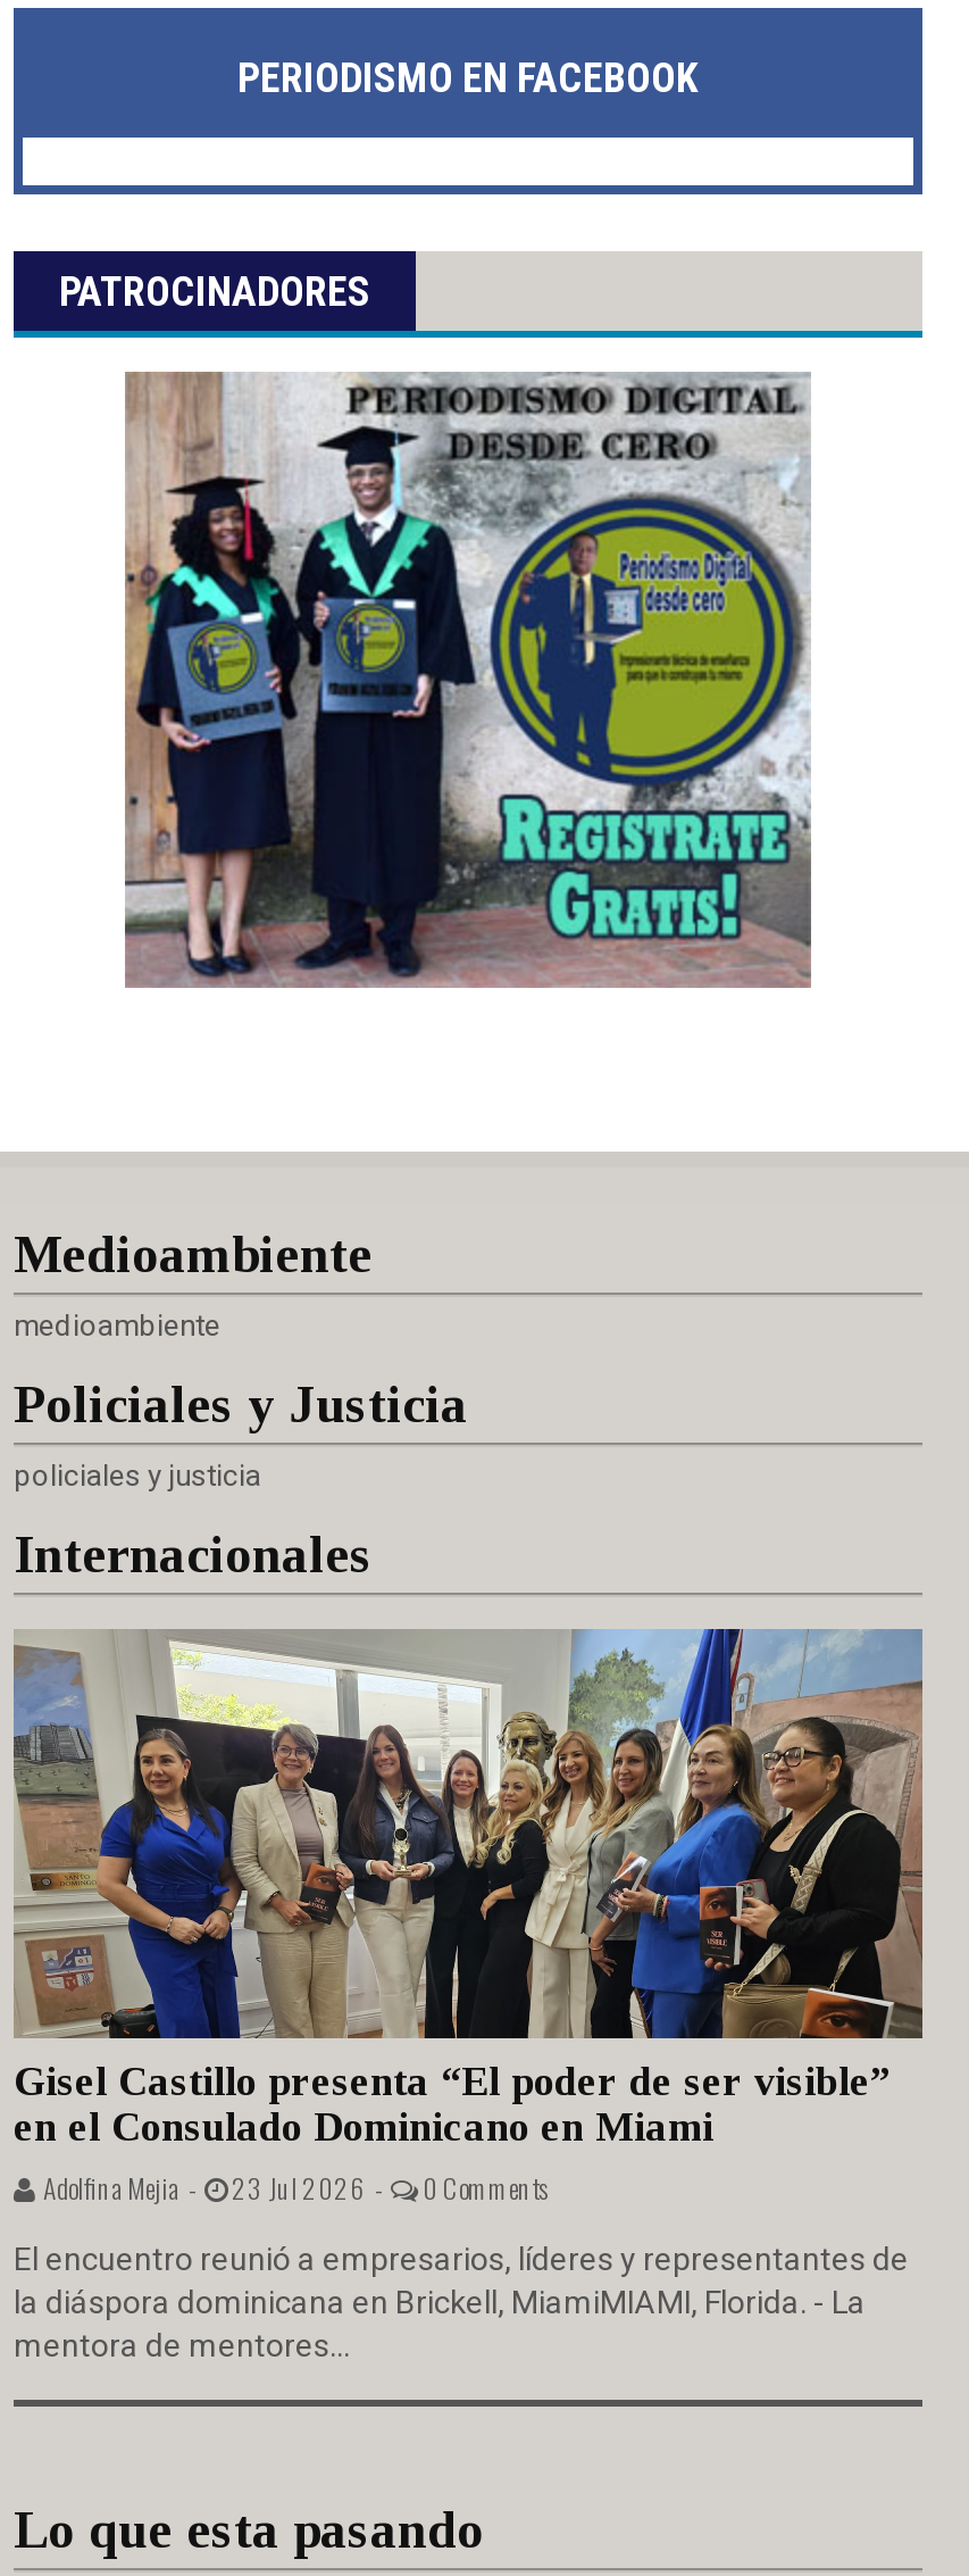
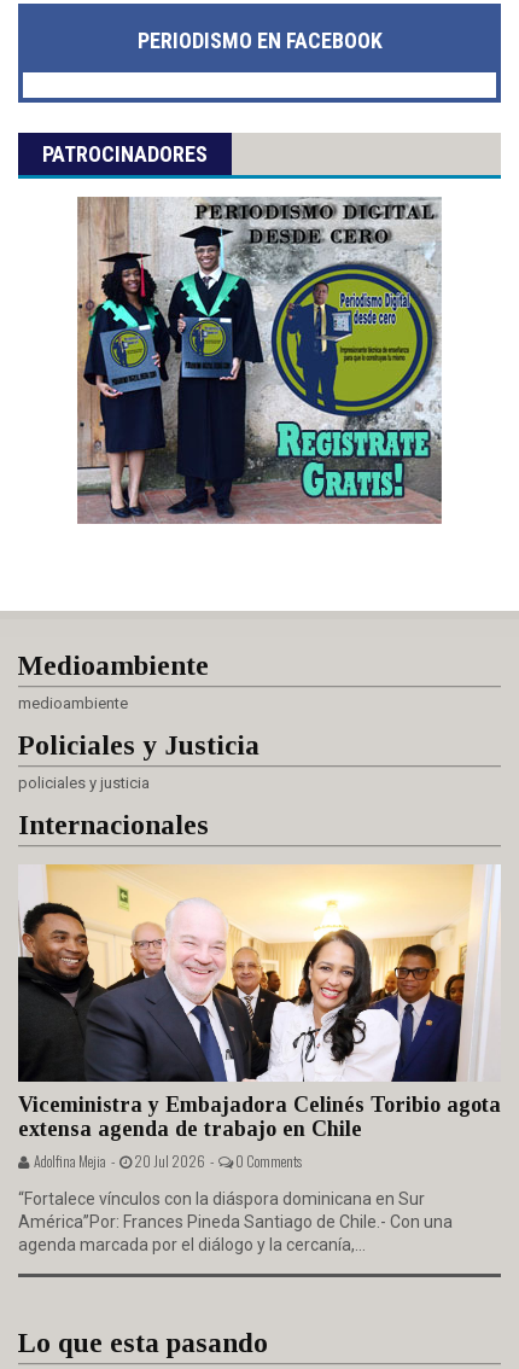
[11,1627,925,2206] [image] | Gisel Castillo presenta “El poder de ser visible” | en el Consulado Dominicano en Miami | Adolfina Mejia - 23 Jul 2026 - -> [17,864,501,1171] [image] | Viceministra y Embajadora Celinés Toribio agota | extensa agenda de trabajo en Chile | Adolfina Mejia - 20 Jul 2026 -
[14,2240,909,2363] El encuentro reunió a empresarios, líderes y representantes de | la diáspora dominicana en Brickell, MiamiMIAMI, Florida. - La | mentora de mentores... -> [18,1189,453,1254] “Fortalece vínculos con la diáspora dominicana en Sur | América”Por: Frances Pineda Santiago de Chile.- Con una | agenda marcada por el diálogo y la cercanía,...

